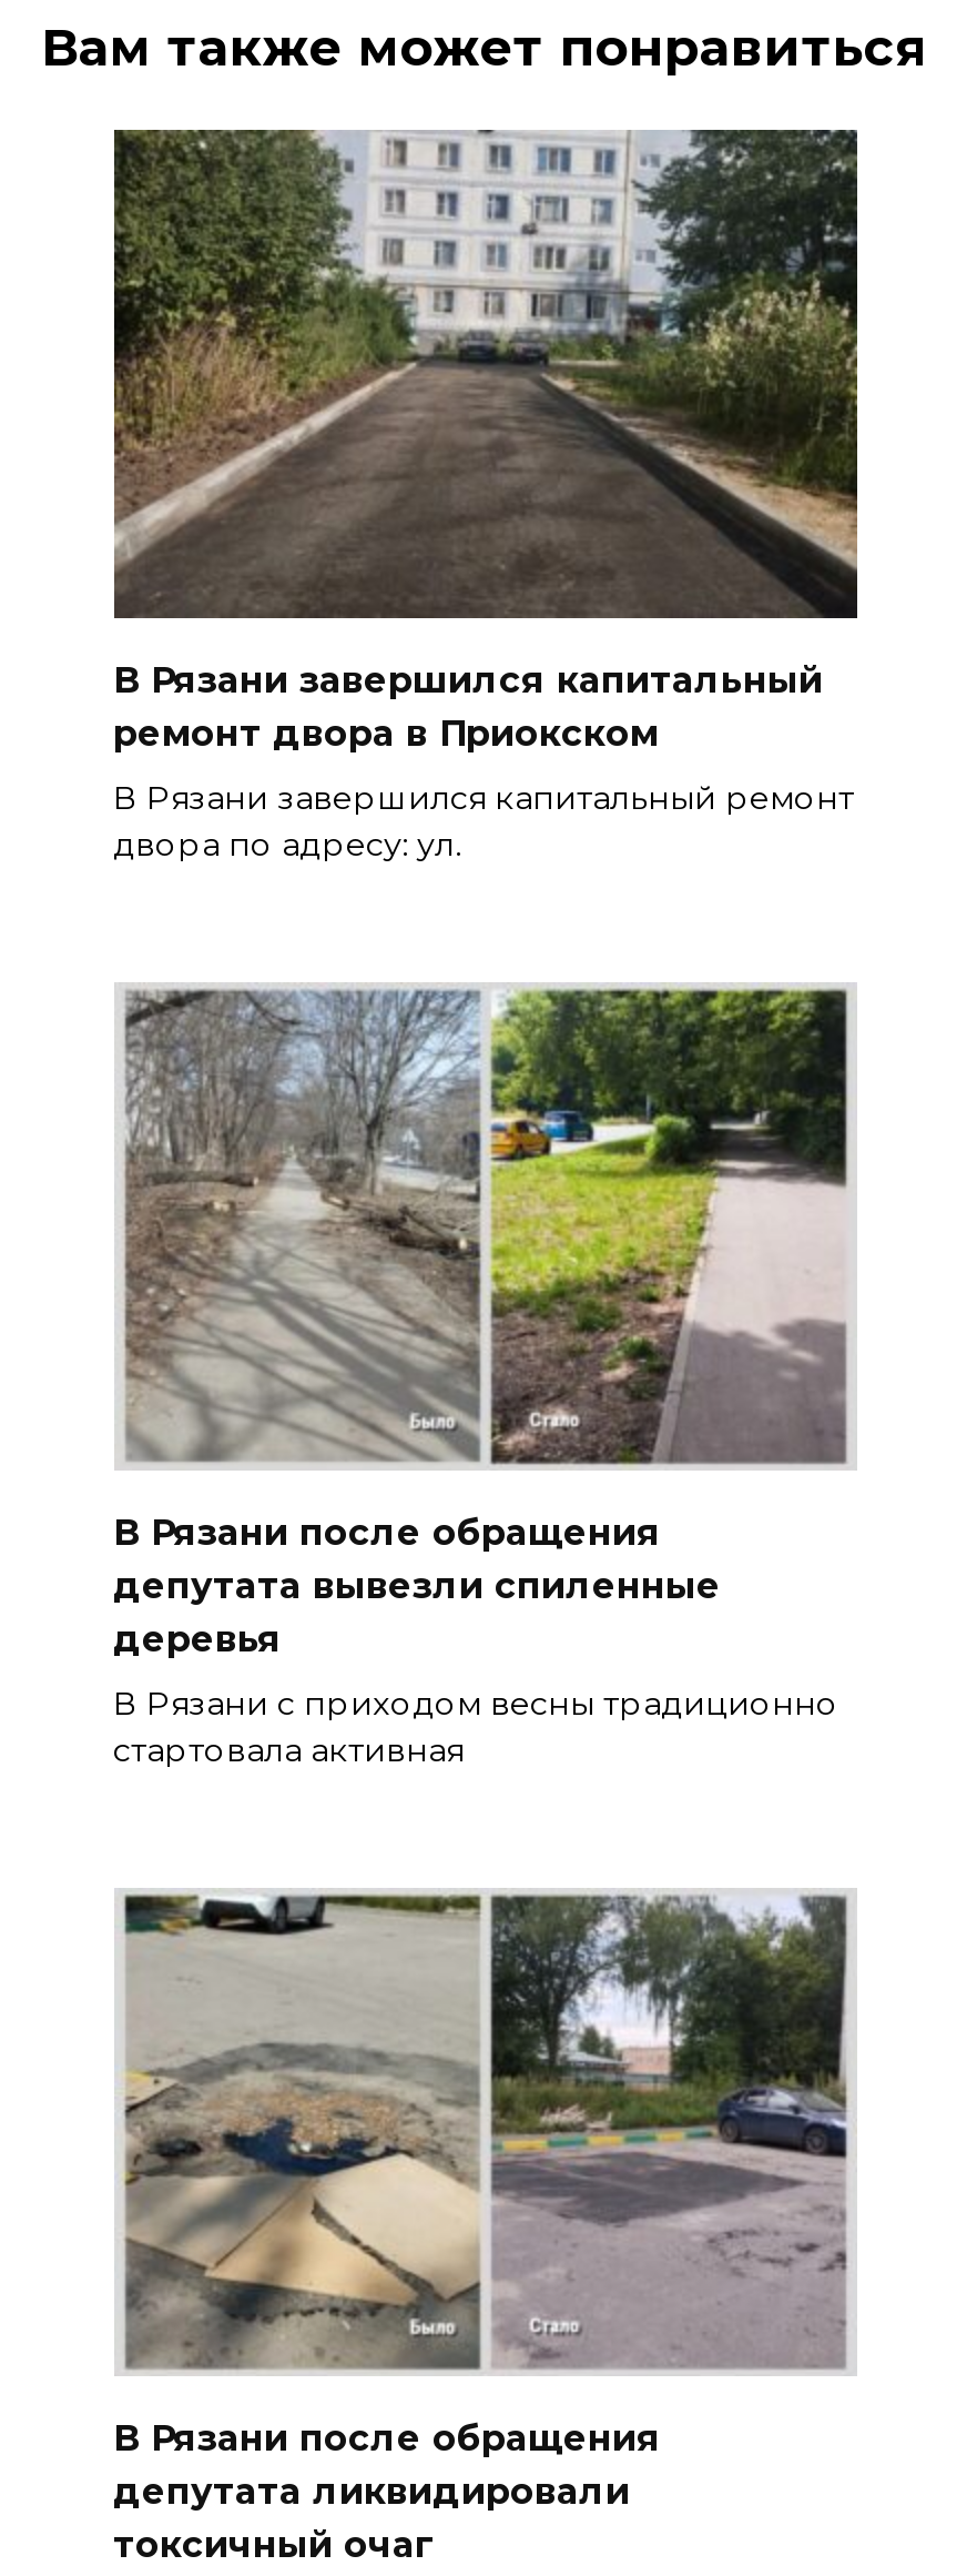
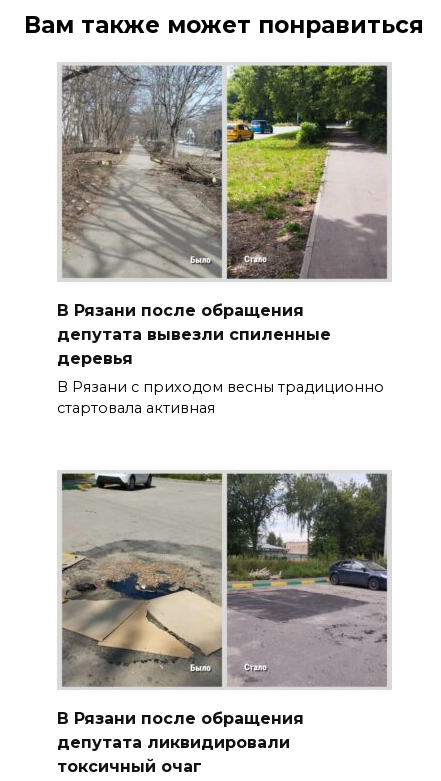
[112,128,859,864] [image] | В Рязани завершился капитальный | ремонт двора в Приокском | В Рязани завершился капитальный ремонт | двора по адресу: ул. -> none

